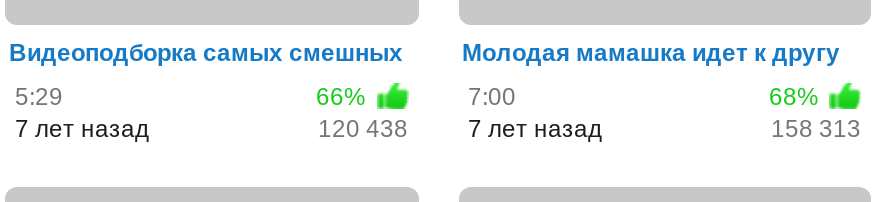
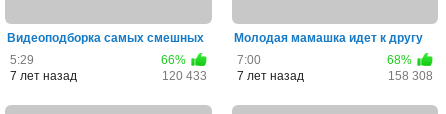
[318,115,408,143] 120 438 -> [161,69,206,83] 120 433
[771,115,861,143] 158 313 -> [388,69,433,83] 158 308

